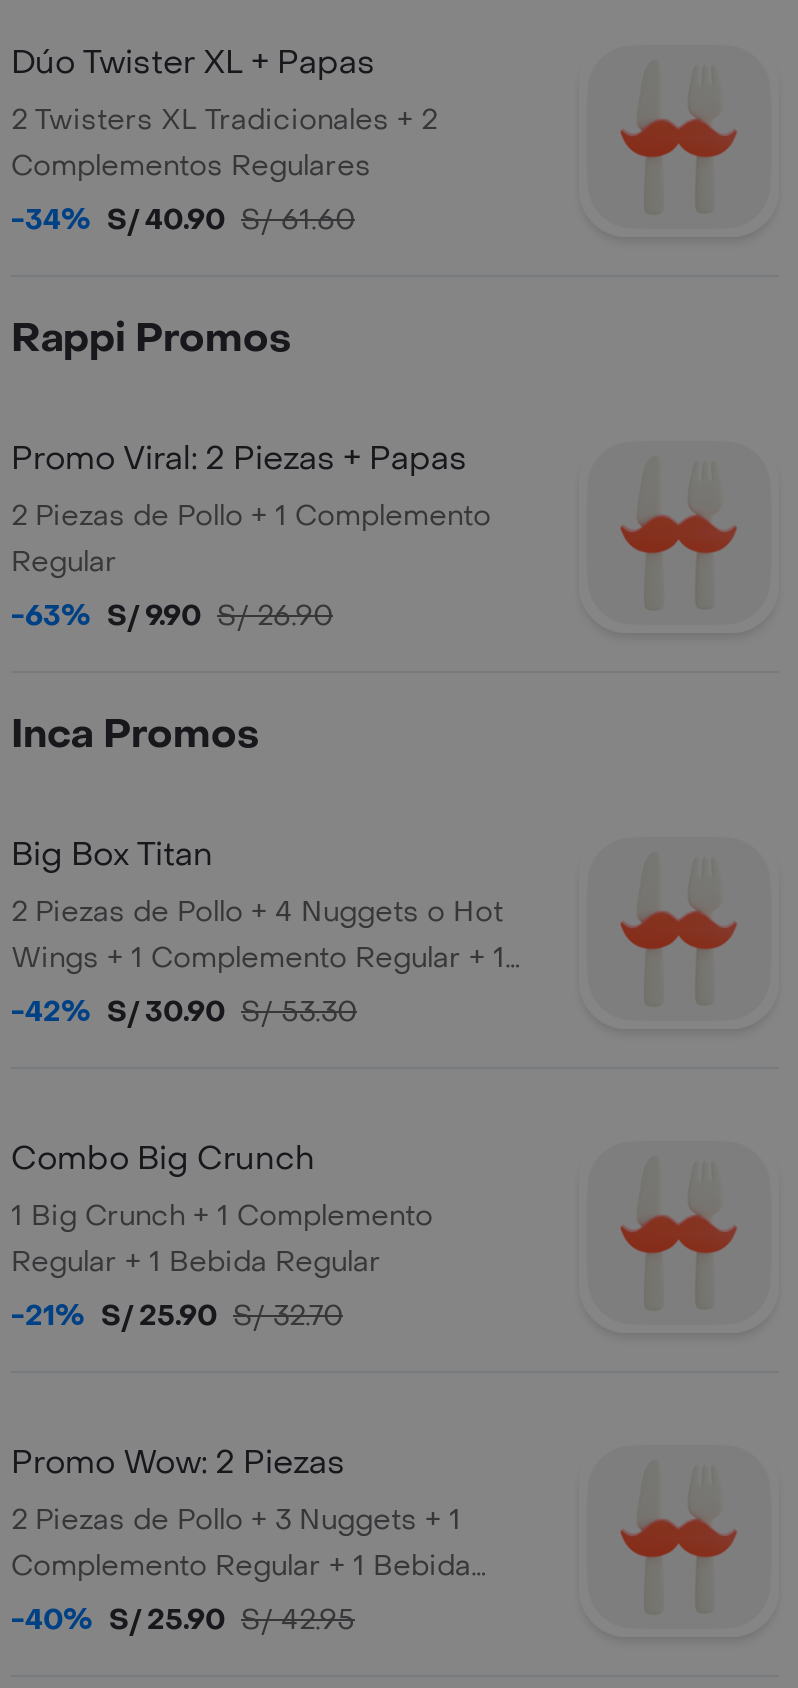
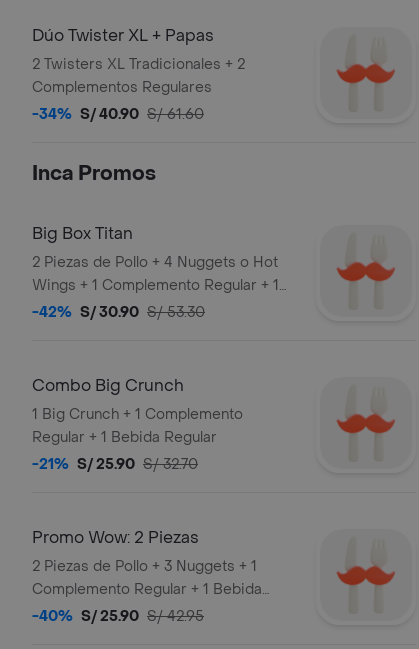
[11,313,491,635] Rappi Promos | Promo Viral: 2 Piezas + Papas | 2 Piezas de Pollo + 1 Complemento | Regular | -63% S/ 9.90 S/ 26.90 -> none

